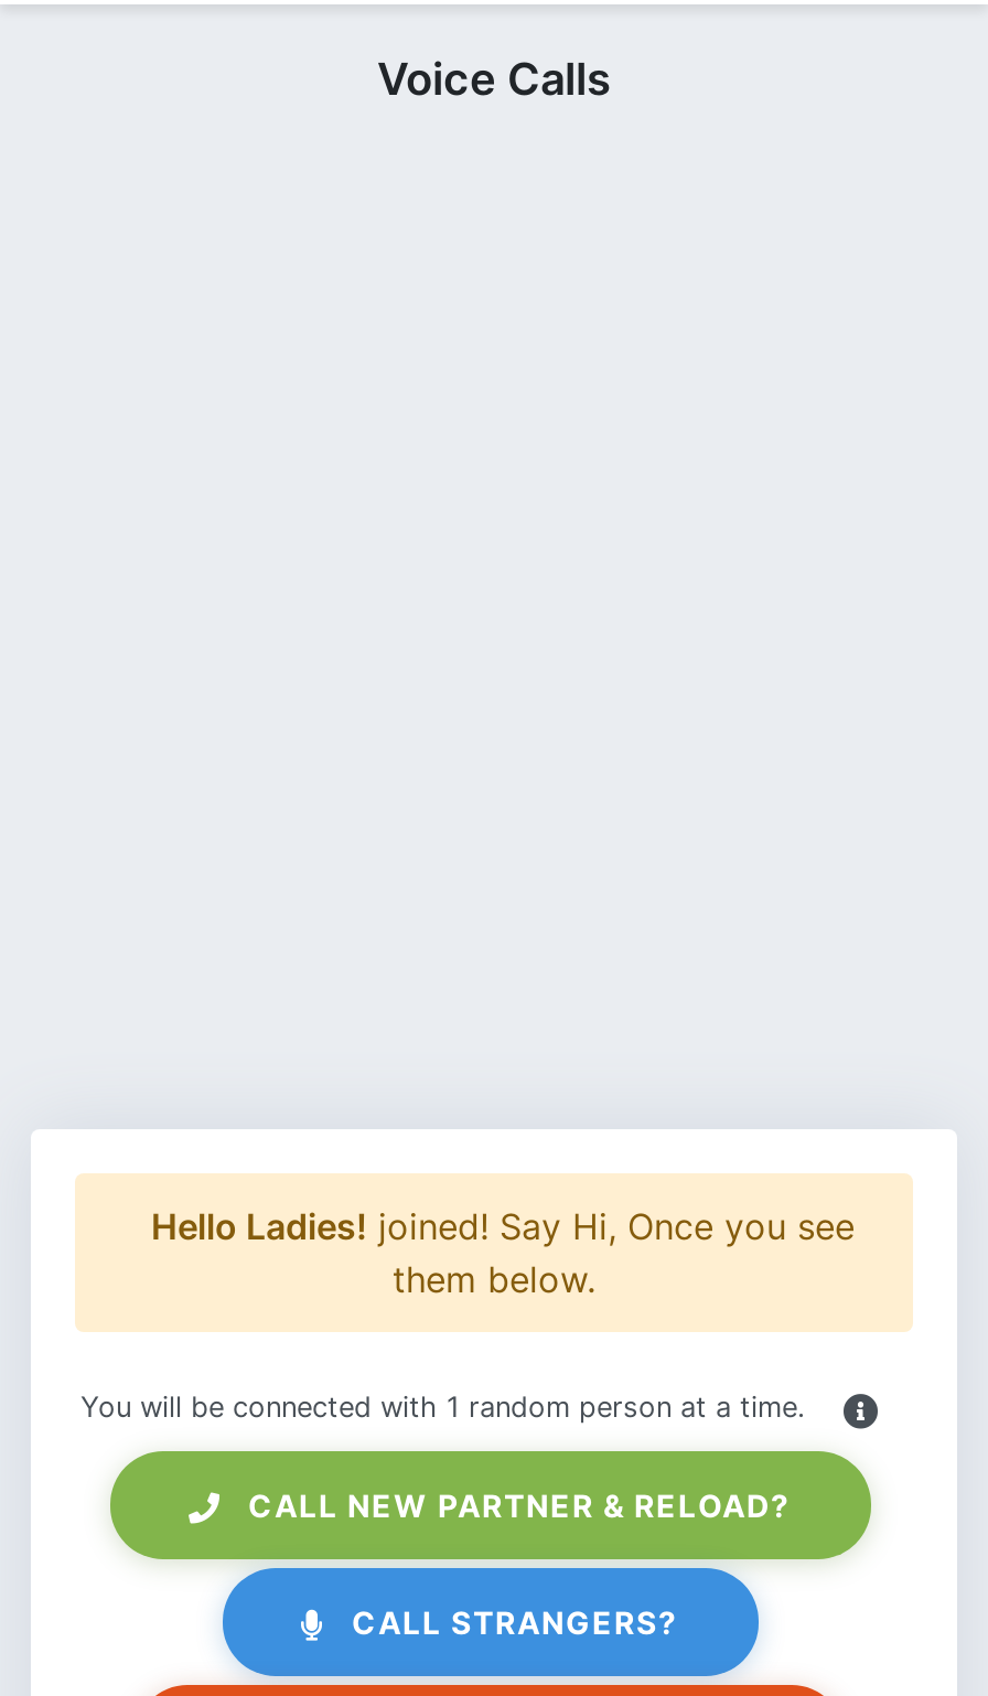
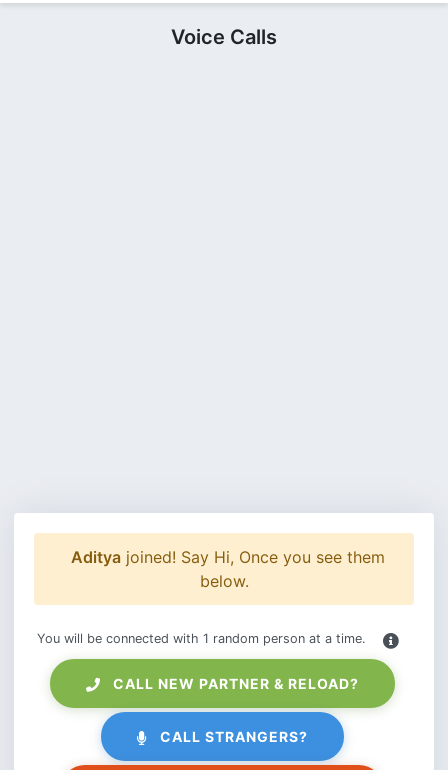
[133,1204,855,1301] Hello Ladies! joined! Say Hi, Once you see | them below. -> [63,547,385,591] Aditya joined! Say Hi, Once you see them | below.

